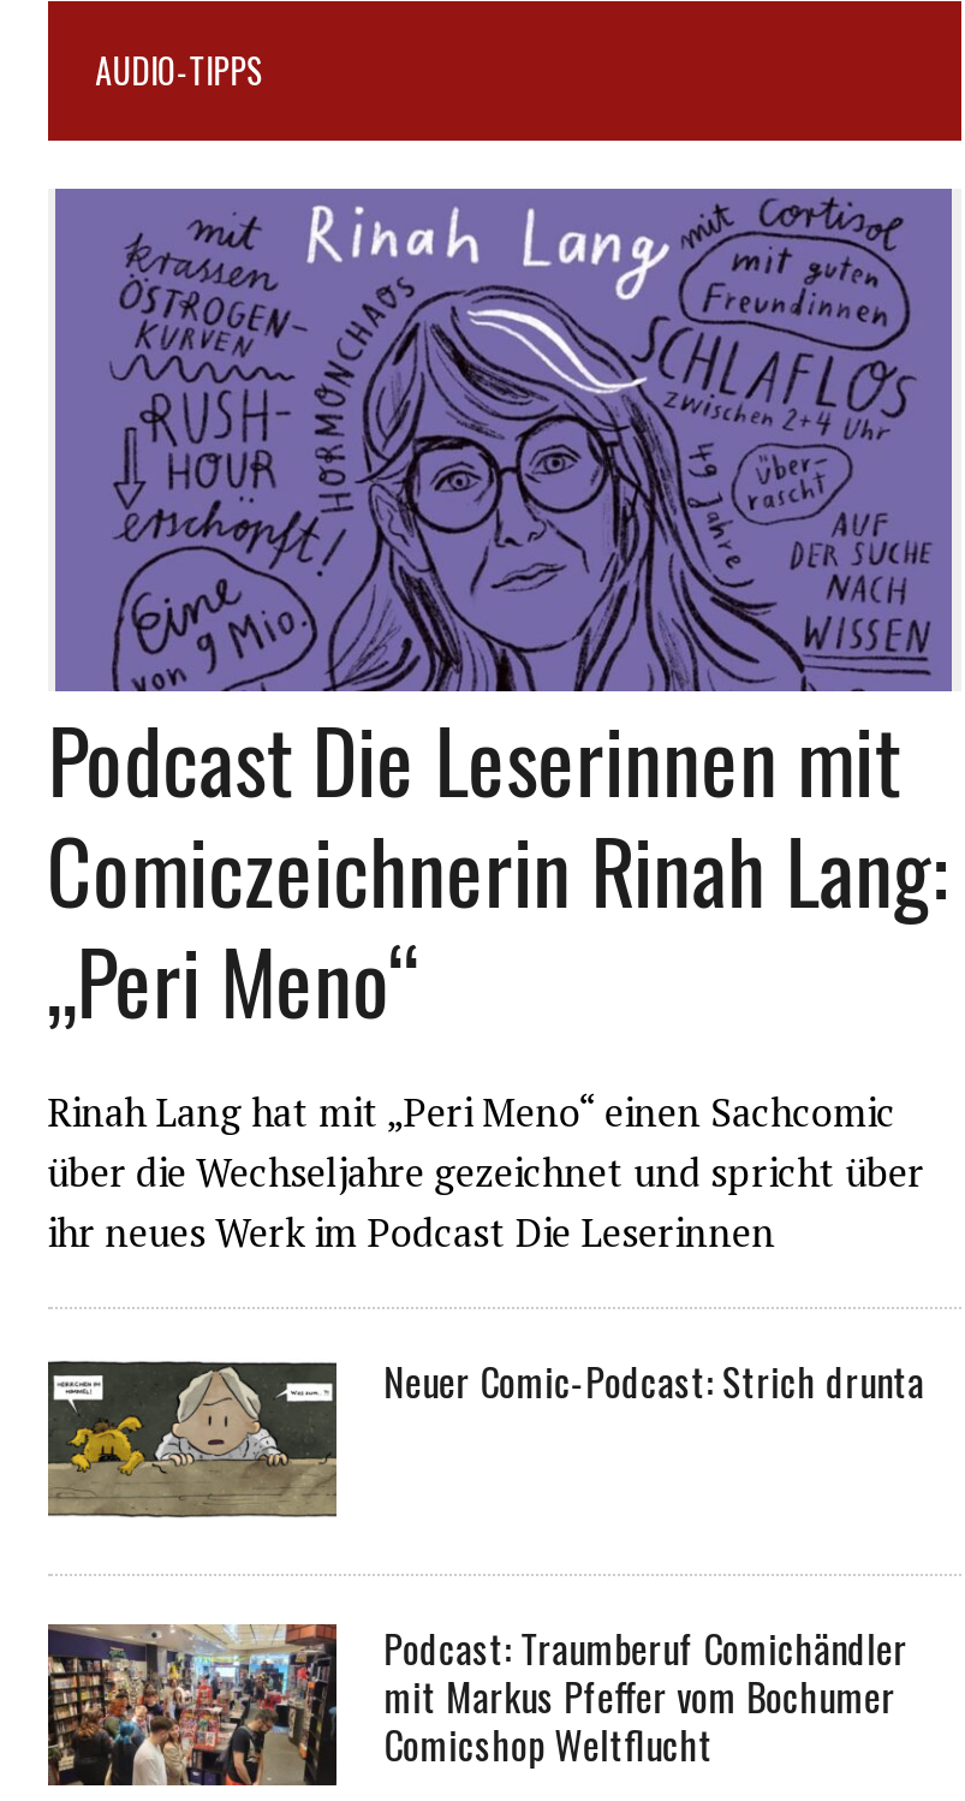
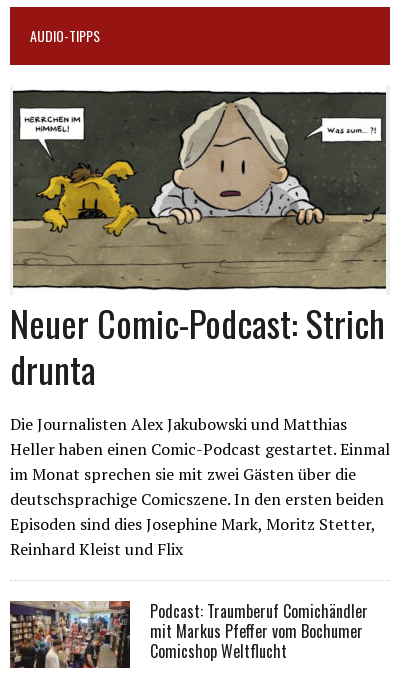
[53,188,954,678] [image] -> [12,85,387,253] [image]
[47,694,948,1411] Podcast Die Leserinnen mit | Comiczeichnerin Rinah Lang: | „Peri Meno“ | Rinah Lang hat mit „Peri Meno“ einen Sachcomic | über die Wechseljahre gezeichnet und spricht über | ihr neues Werk im Podcast Die Leserinnen | Neuer Comic-Podcast: Strich drunta -> [10,296,390,560] Neuer Comic-Podcast: Strich | drunta | Die Journalisten Alex Jakubowski und Matthias | Heller haben einen Comic-Podcast gestartet. Einmal | im Monat sprechen sie mit zwei Gästen über die | deutschsprachige Comicszene. In den ersten beiden | Episoden sind dies Josephine Mark, Moritz Stetter, | Reinhard Kleist und Flix

